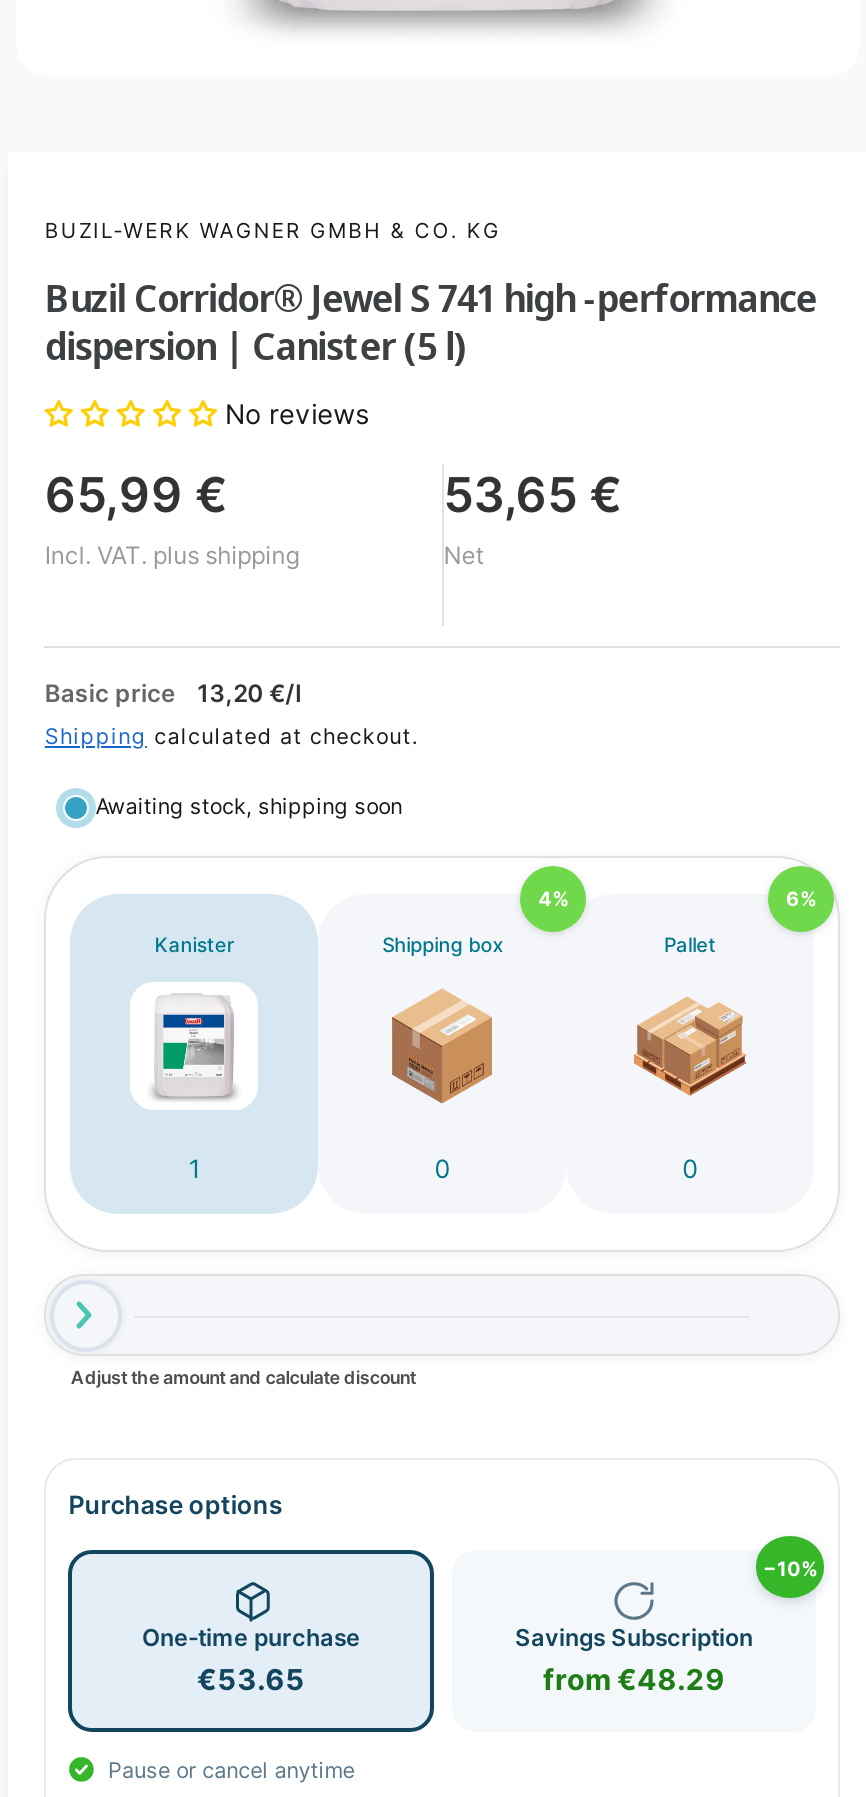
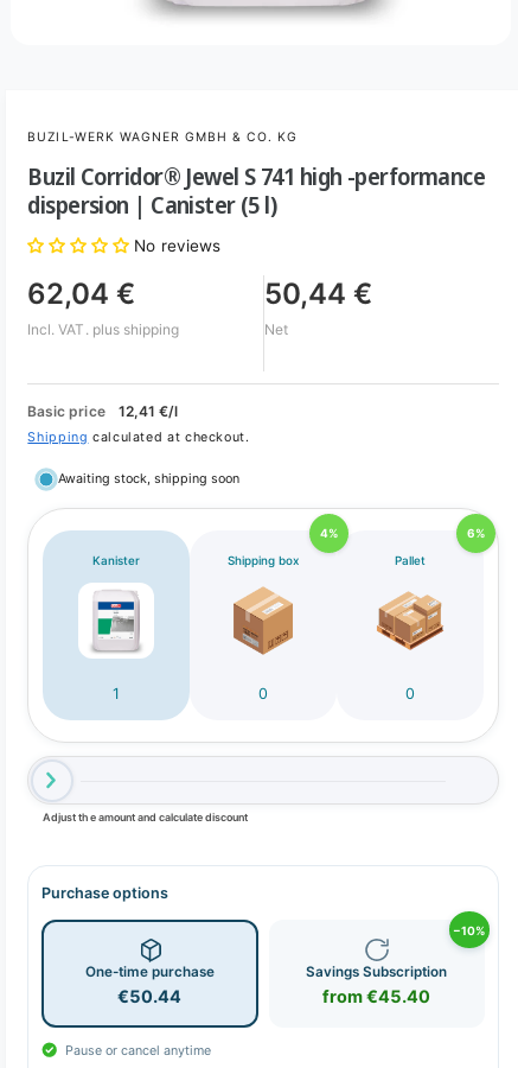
[45,467,227,525] 65,99 € -> [28,277,136,311] 62,04 €
[443,467,622,525] 53,65 € -> [264,277,372,311] 50,44 €
[45,679,301,709] Basic price 13,20 €/l -> [28,403,177,420] Basic price 12,41 €/l
[197,1663,305,1697] €53.65 -> [118,986,182,1007] €50.44
[543,1663,725,1697] from €48.29 -> [323,986,431,1007] from €45.40

